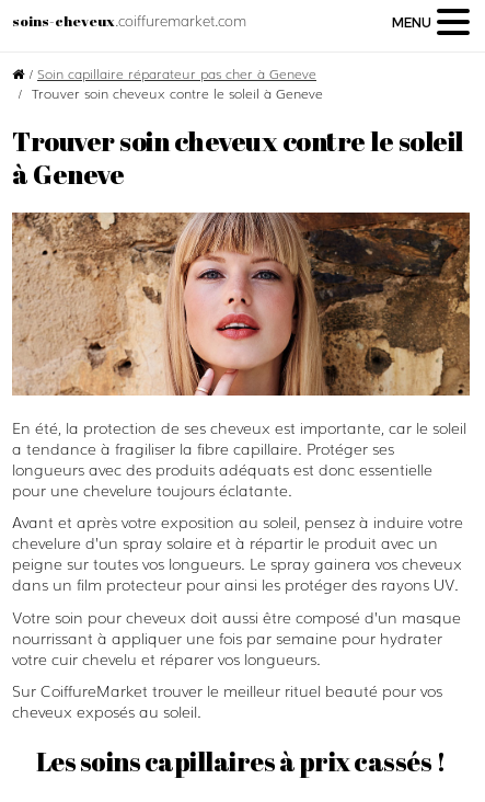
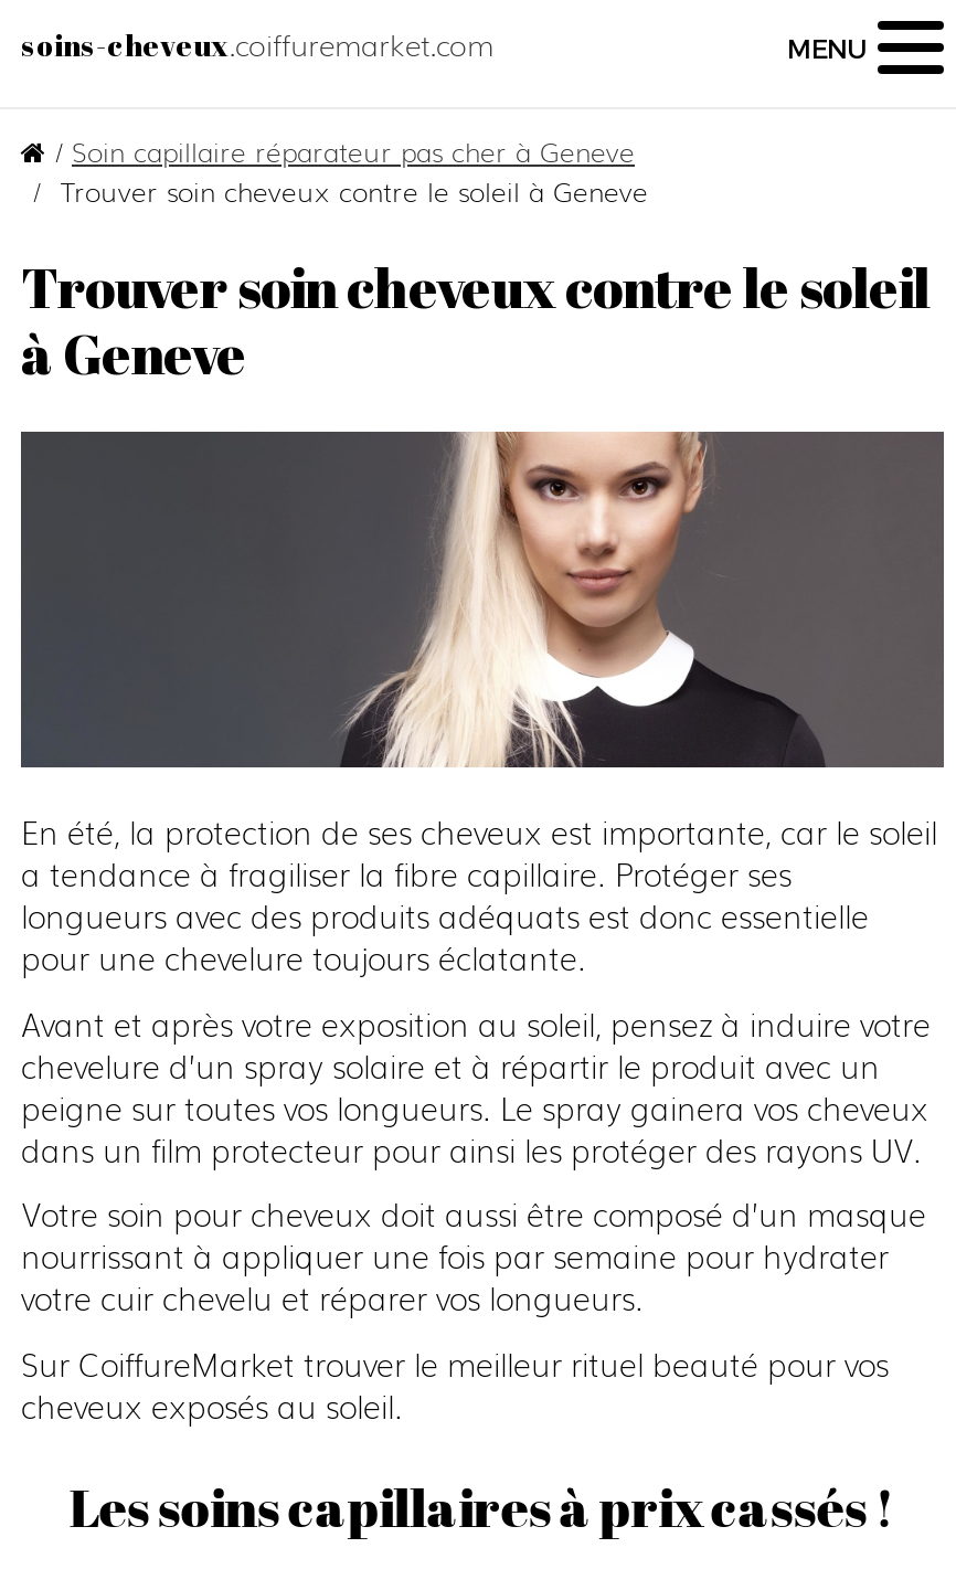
[11,211,471,397] [image] -> [19,430,944,770] [image]

